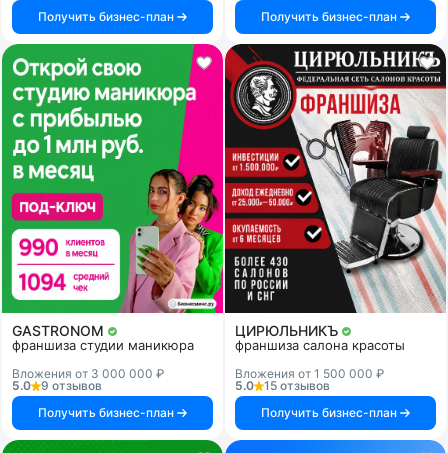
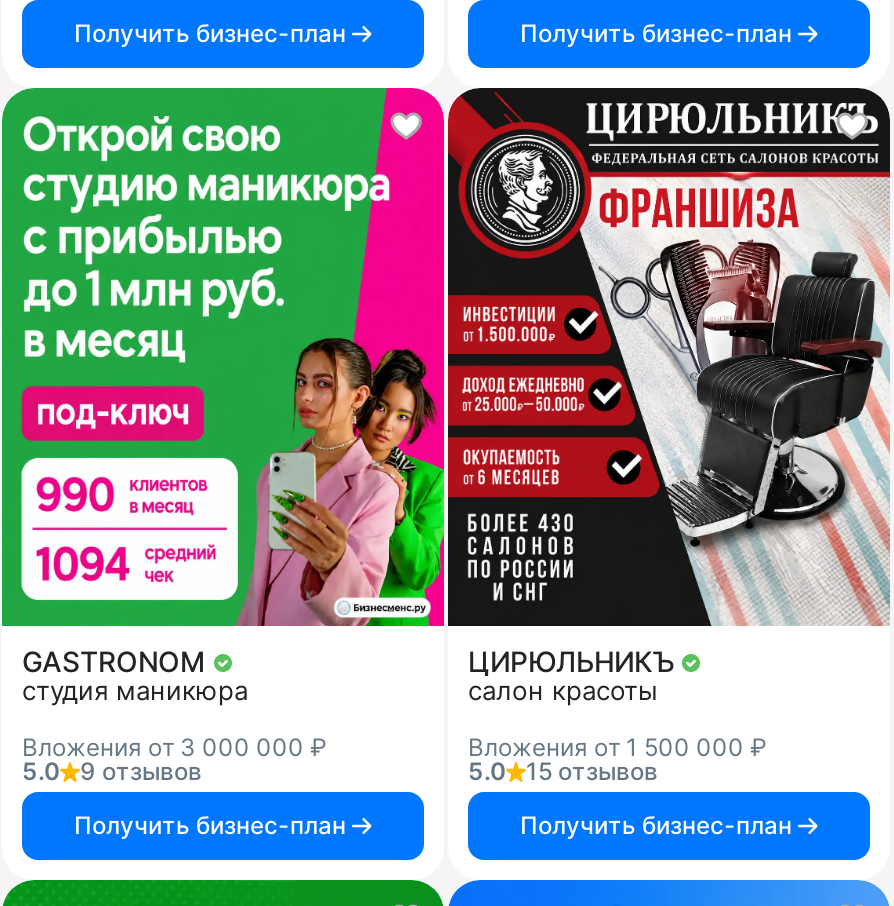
[12,337,194,353] франшиза студии маникюра -> [22,674,248,706] студия маникюра
[235,337,405,353] франшиза салона красоты -> [468,674,658,706] салон красоты

